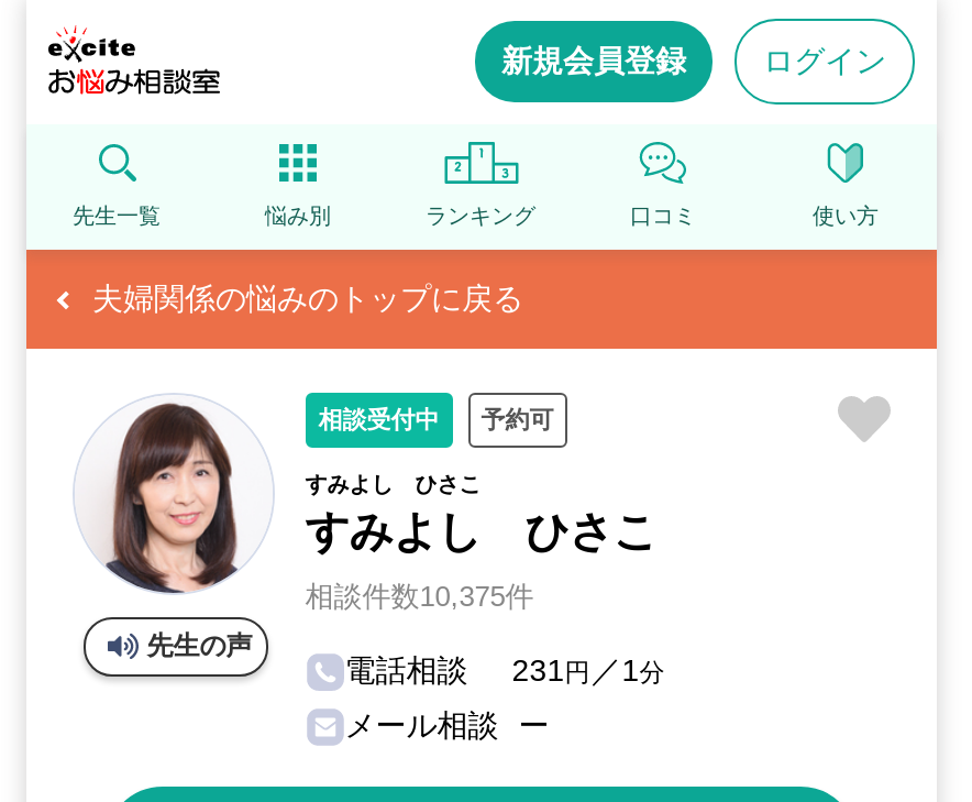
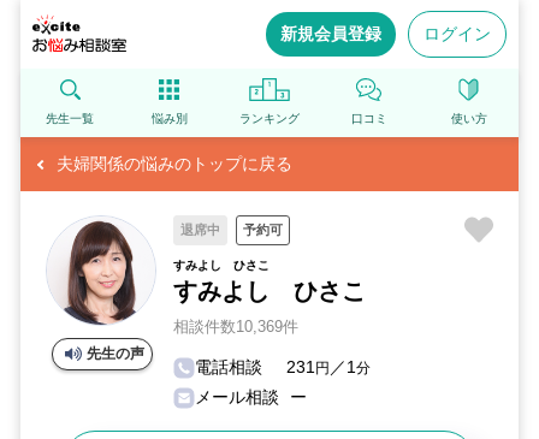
[318,406,439,432] 相談受付中 -> [180,223,220,237] 退席中
[305,580,534,613] 相談件数10,375件 -> [173,318,298,336] 相談件数10,369件

